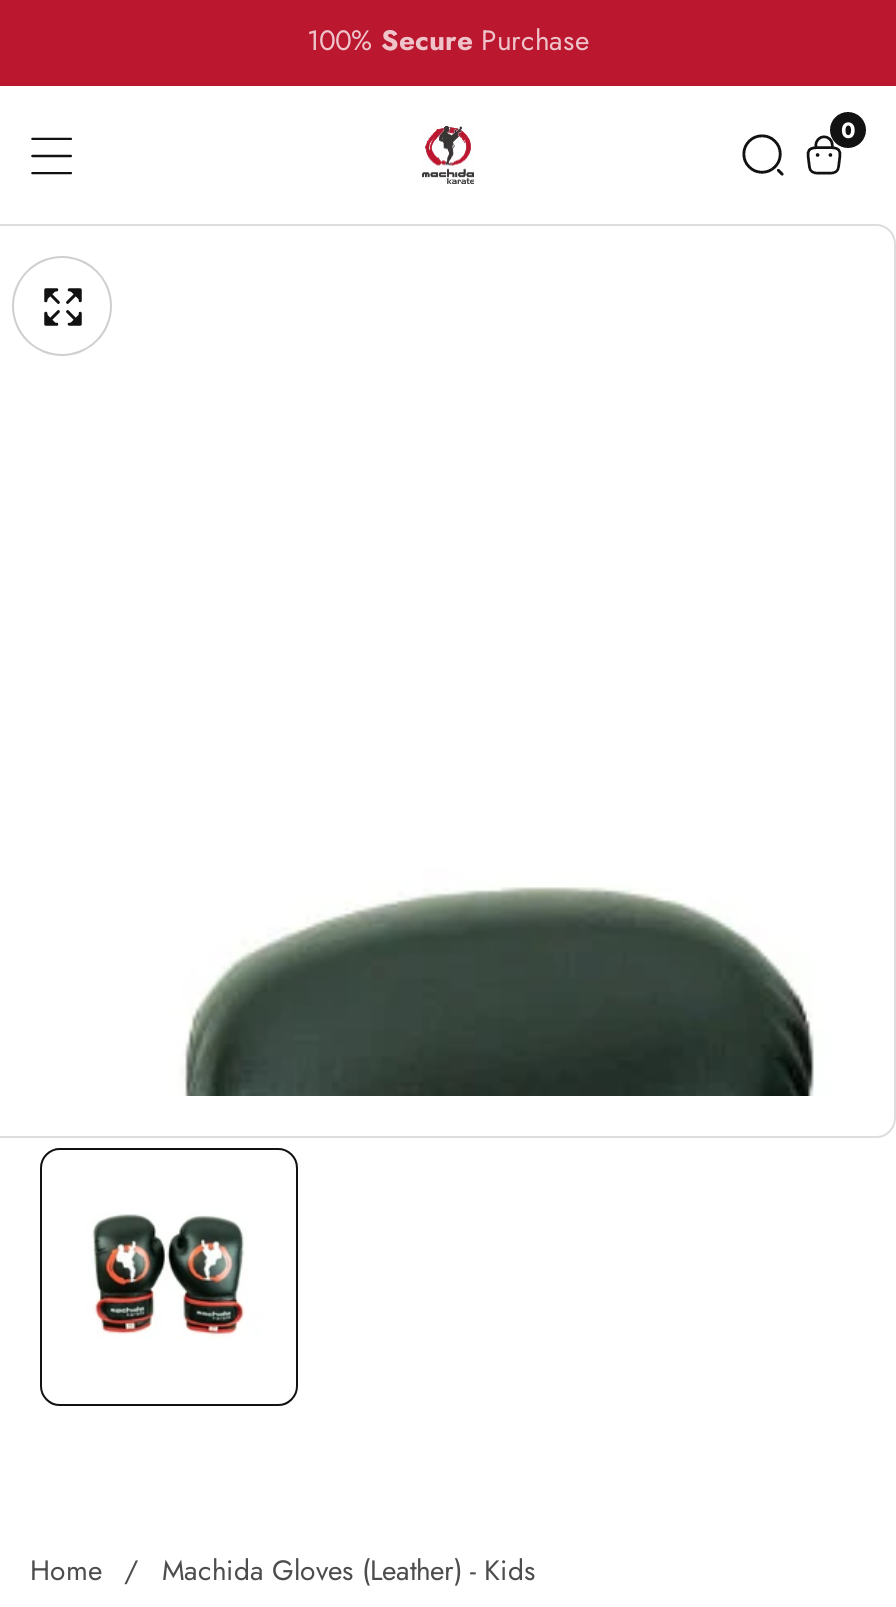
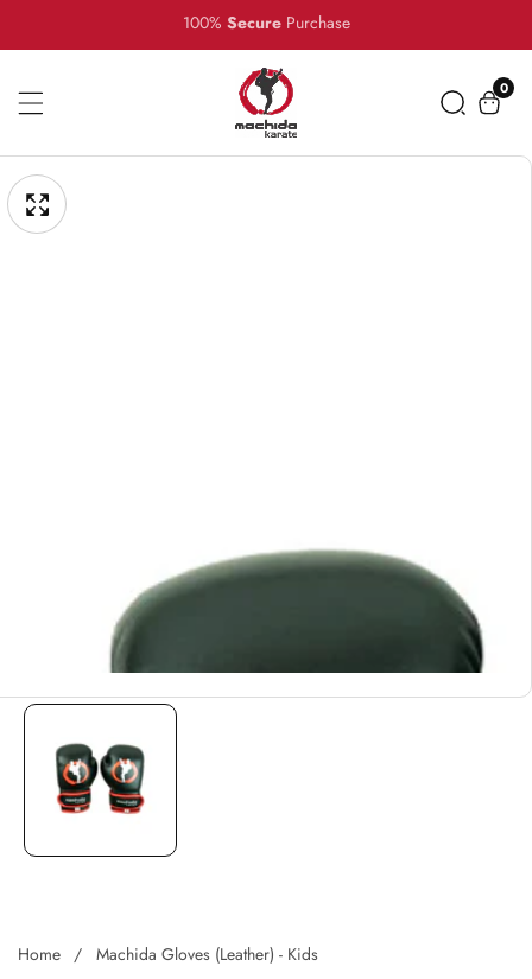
[410,116,486,194] [image] -> [234,66,298,139] [image]

